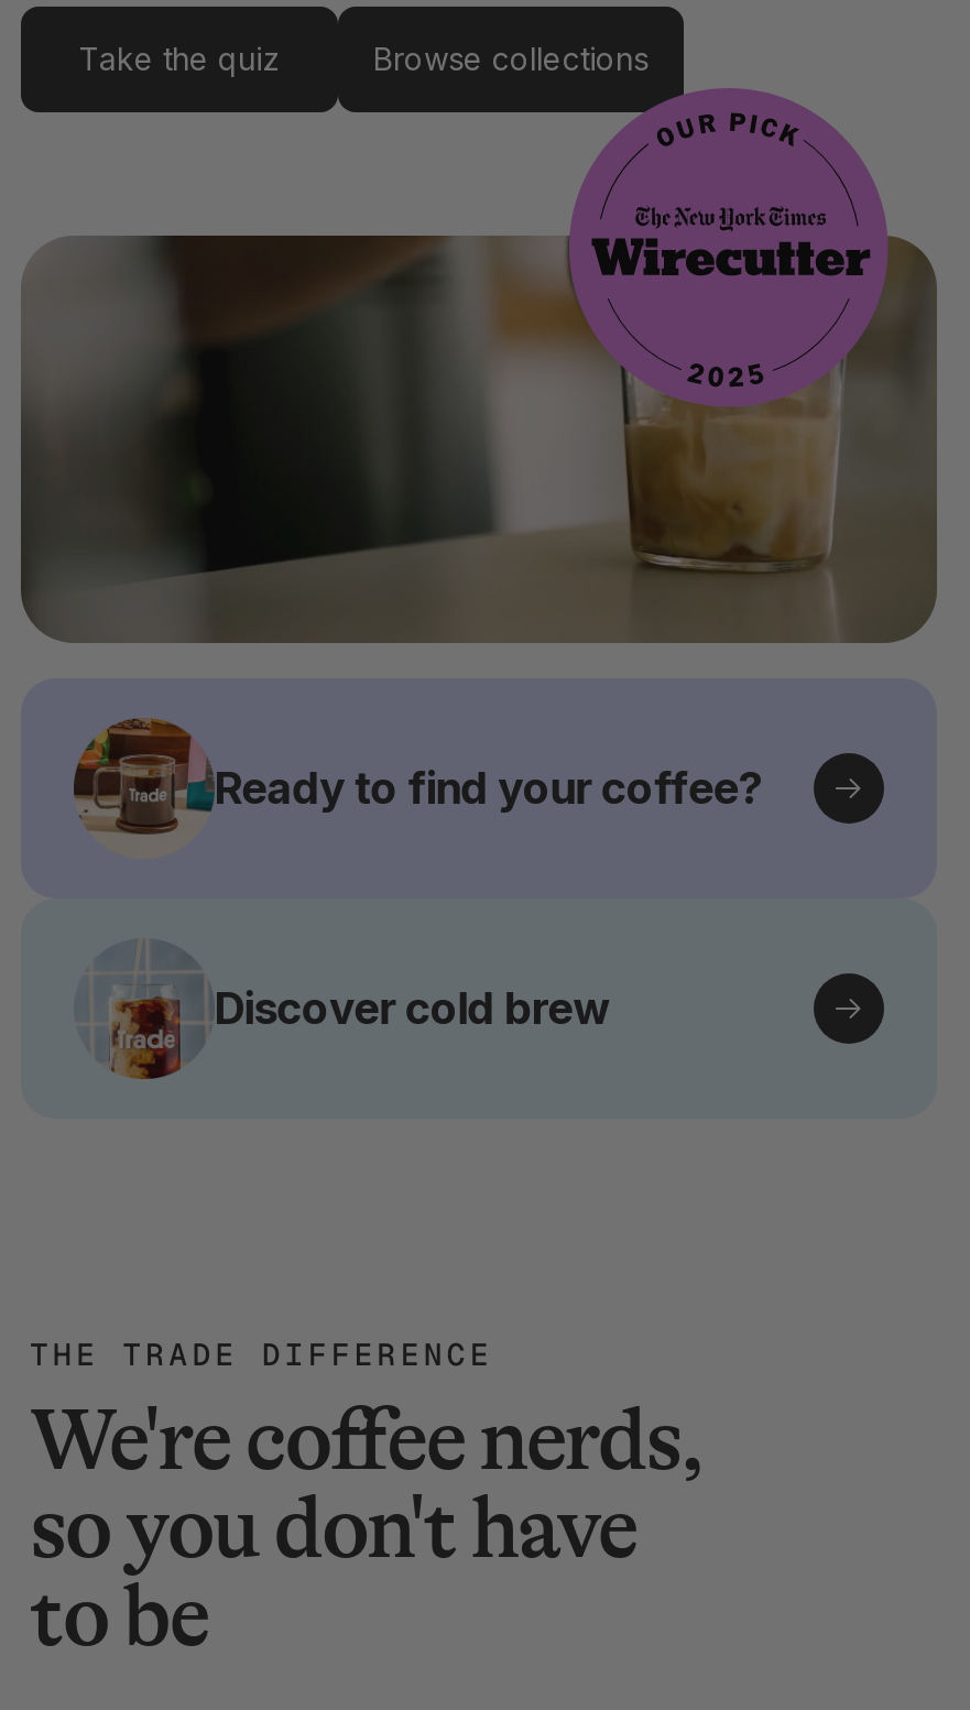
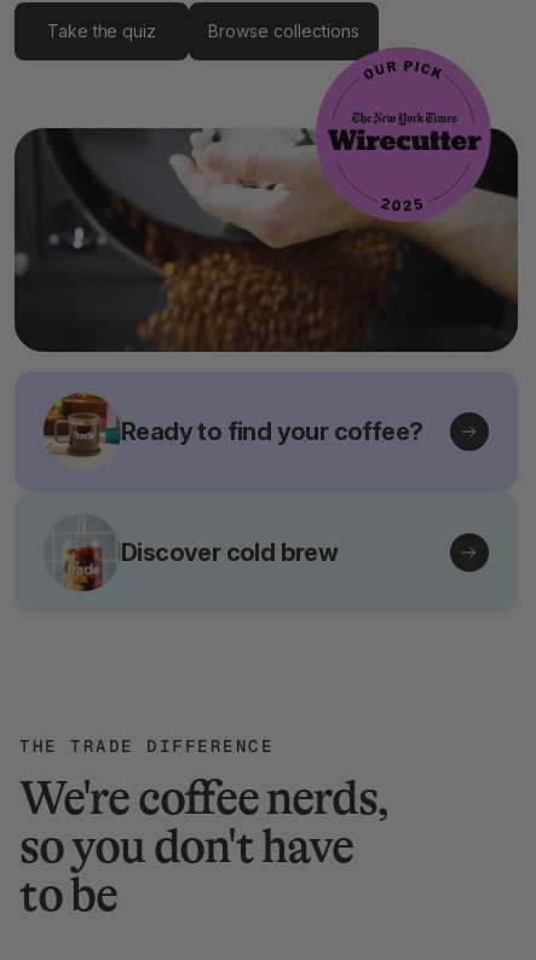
[21,233,939,645] [image] -> [15,128,518,353] [image]

